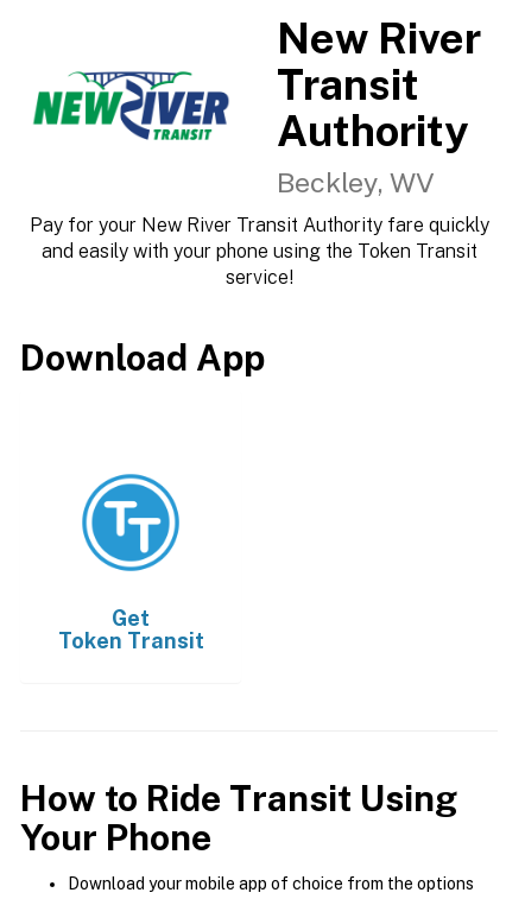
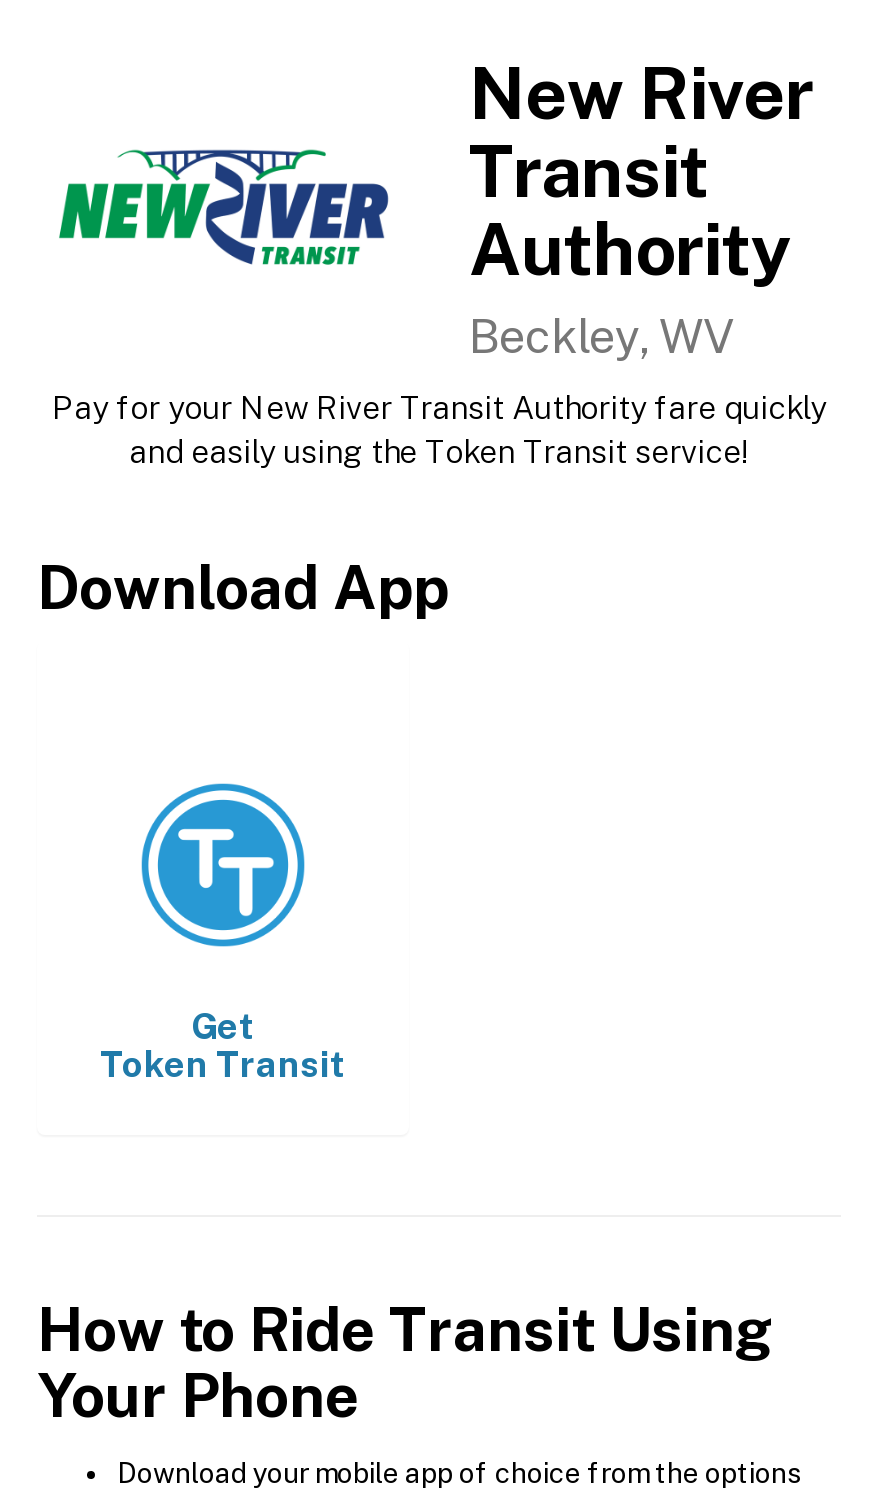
[41,240,477,289] and easily with your phone using the Token Transit | service! -> [129,433,749,471] and easily using the Token Transit service!

